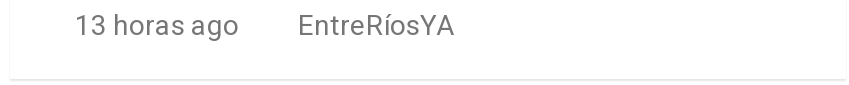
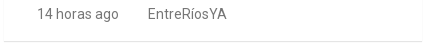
[75,9,456,41] 13 horas ago EntreRíosYA -> [36,6,227,22] 14 horas ago EntreRíosYA

